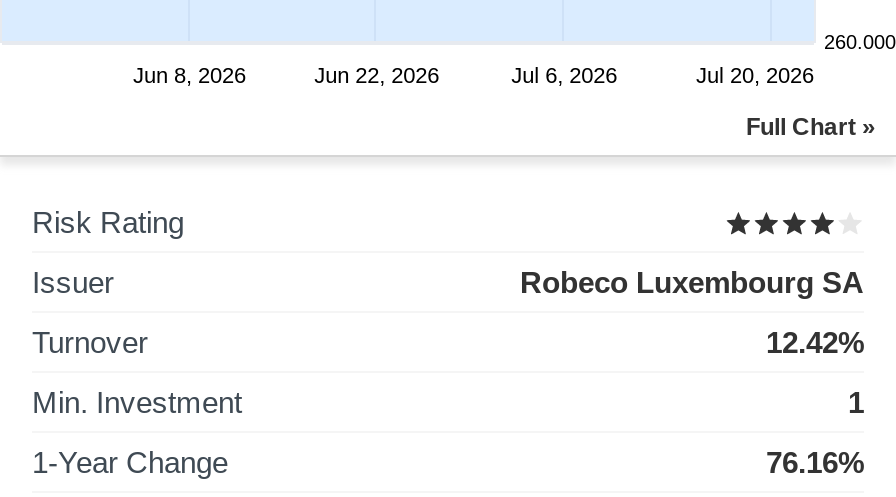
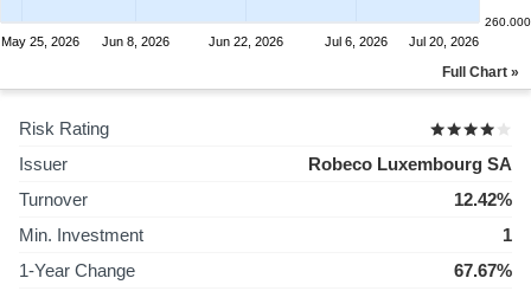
none -> [1,34,79,49] May 25, 2026
[766,445,864,479] 76.16% -> [454,260,512,280] 67.67%

